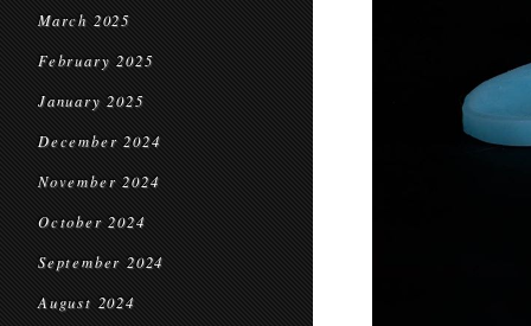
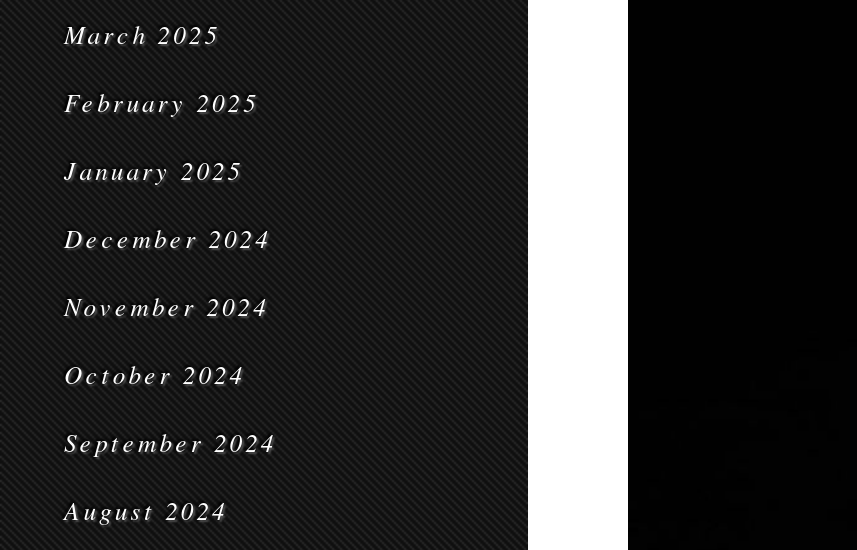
[461,63,527,147] [image] -> none

